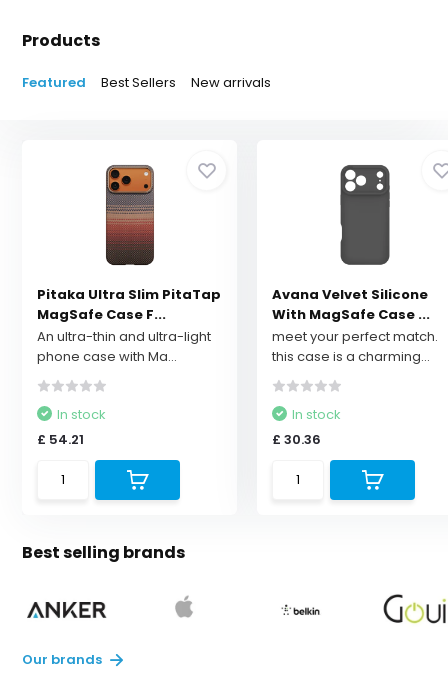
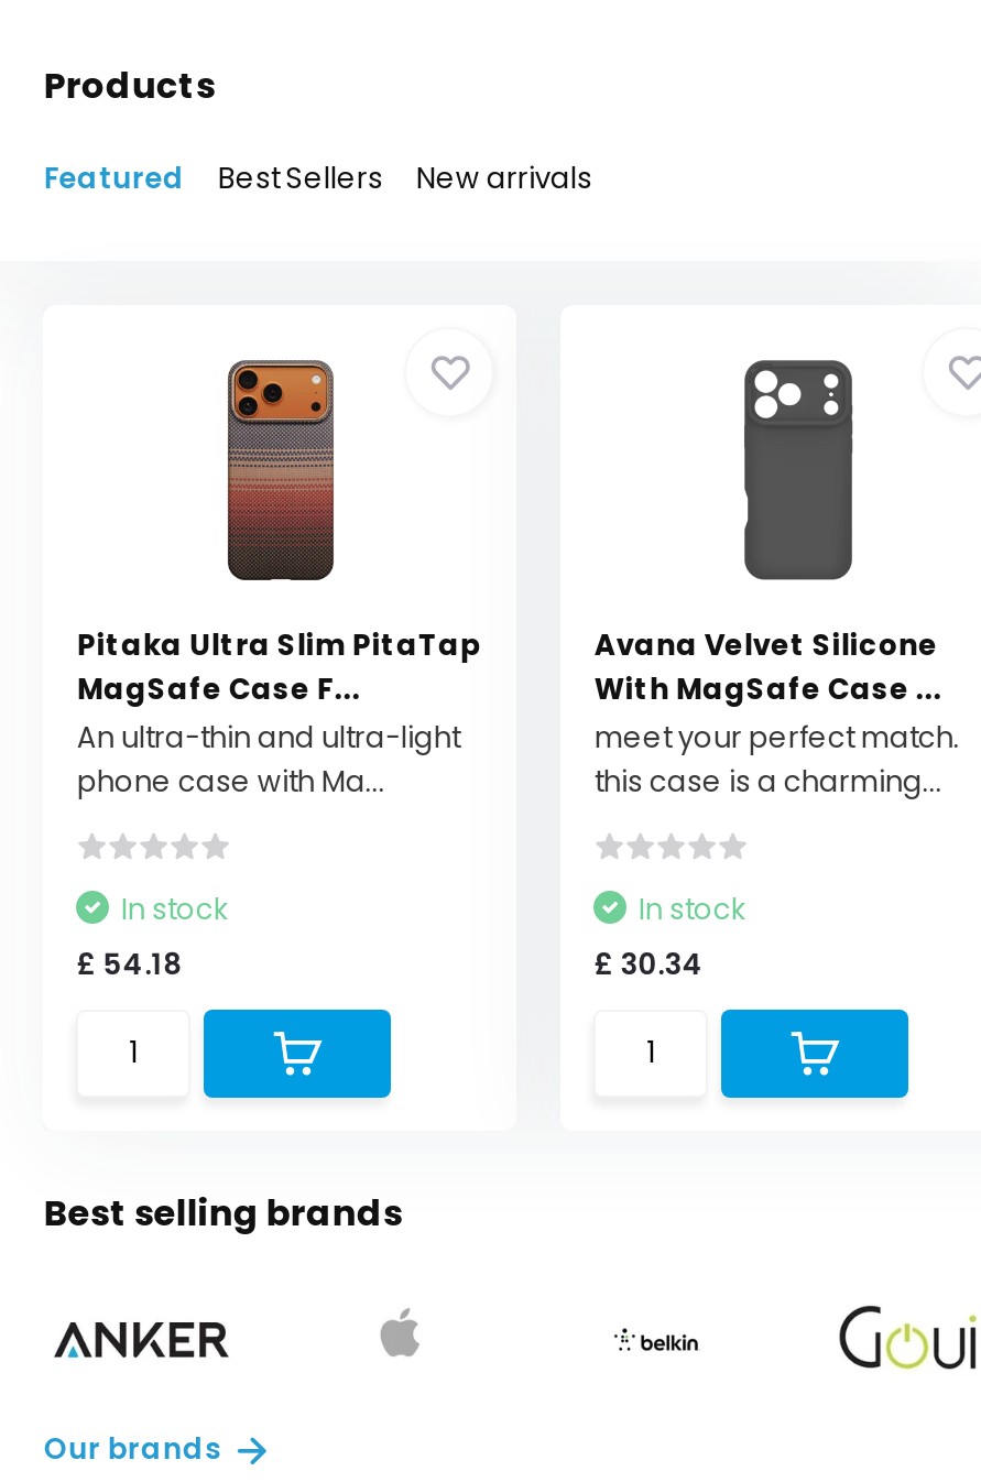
[37,430,84,449] £ 54.21 -> [77,944,183,985] £ 54.18
[272,430,321,449] £ 30.36 -> [594,944,704,985] £ 30.34

